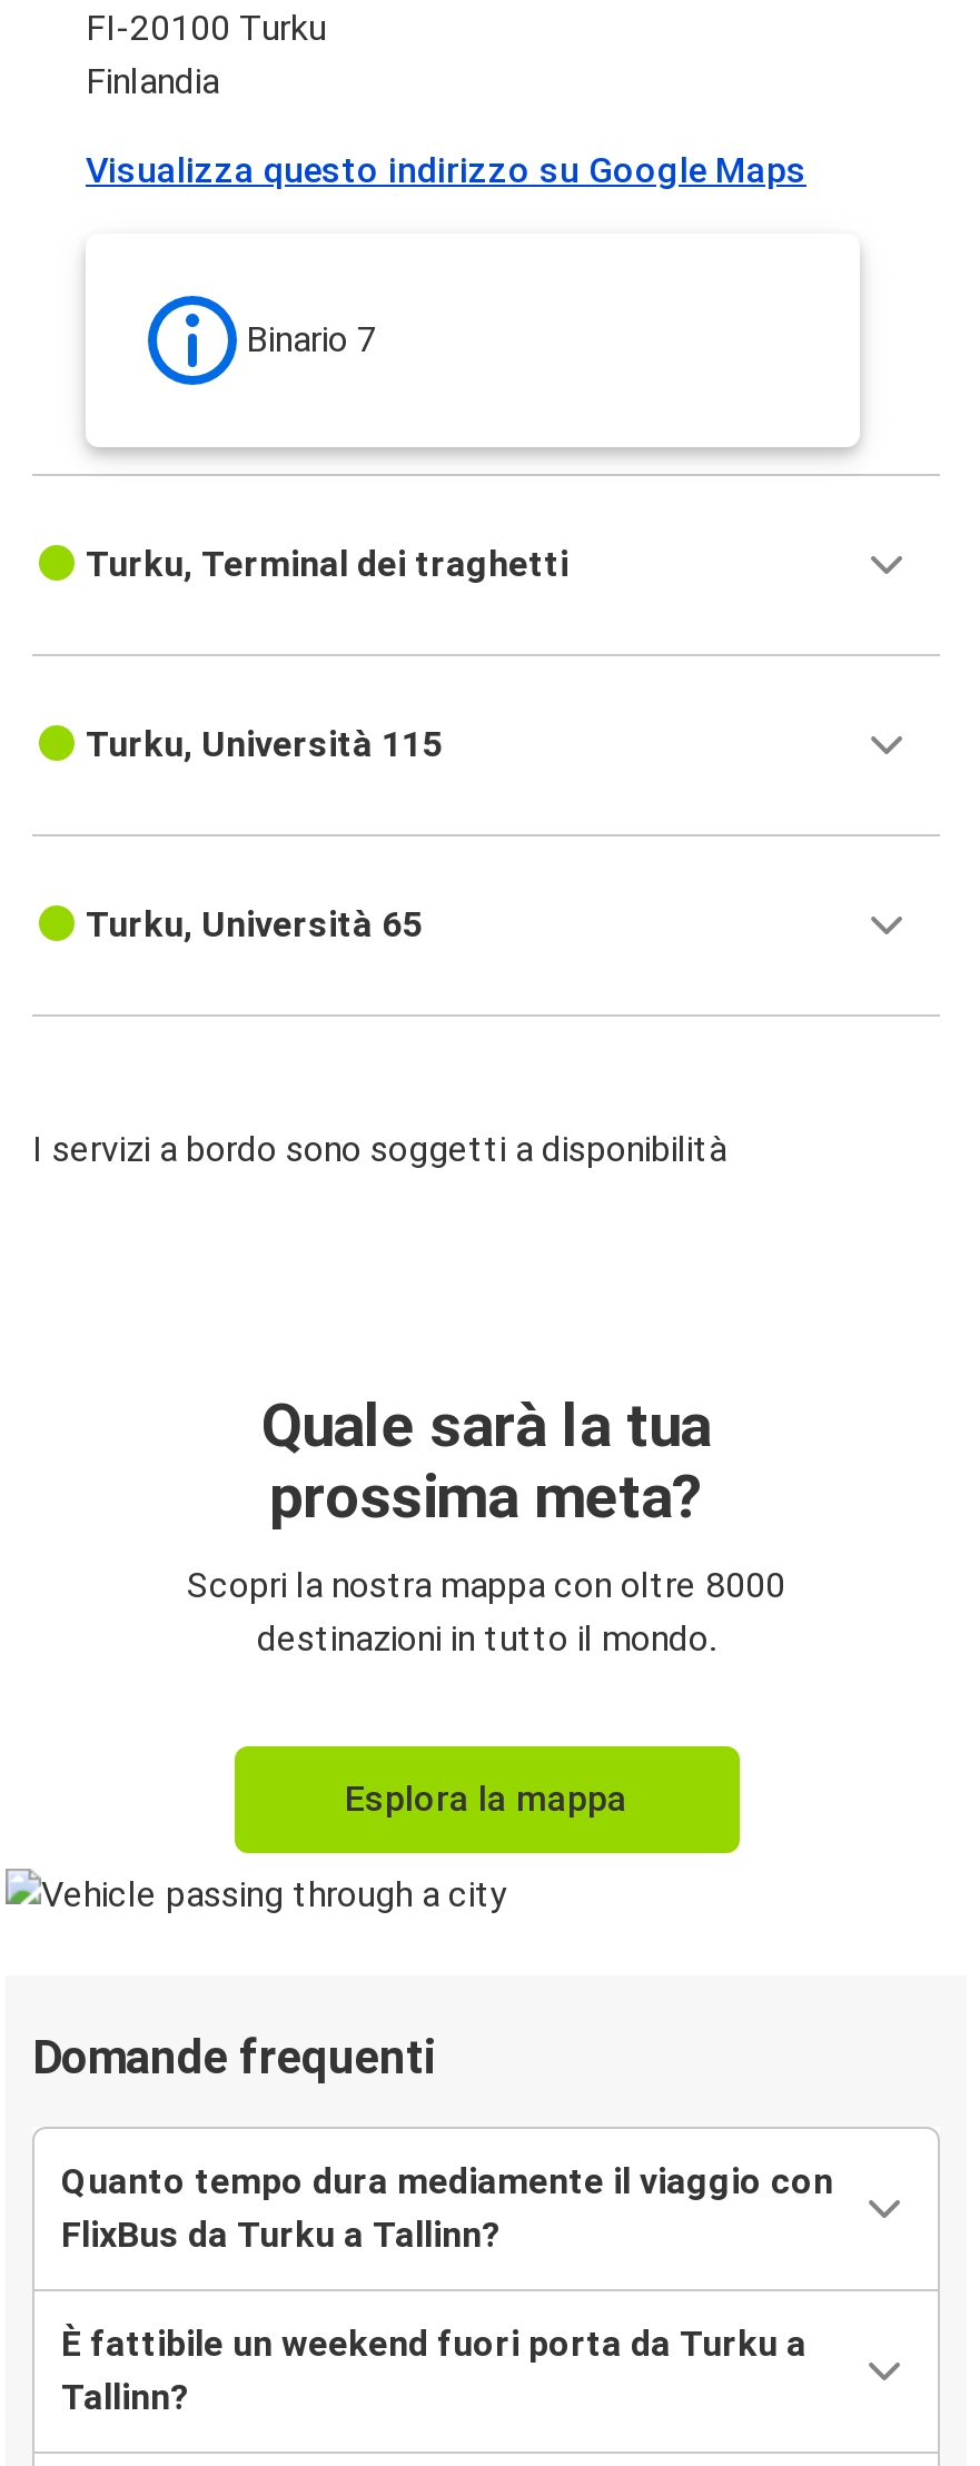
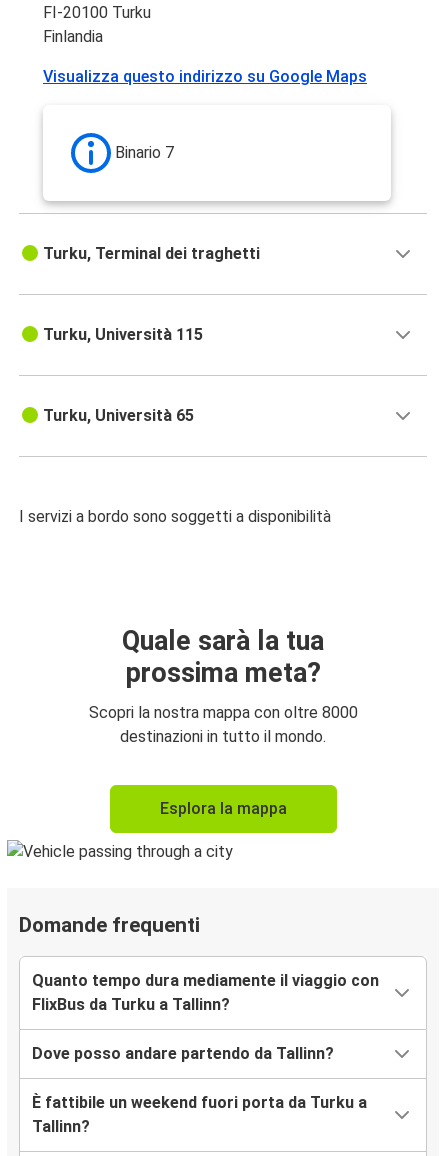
none -> [32,1044,334,1063] Dove posso andare partendo da Tallinn?

